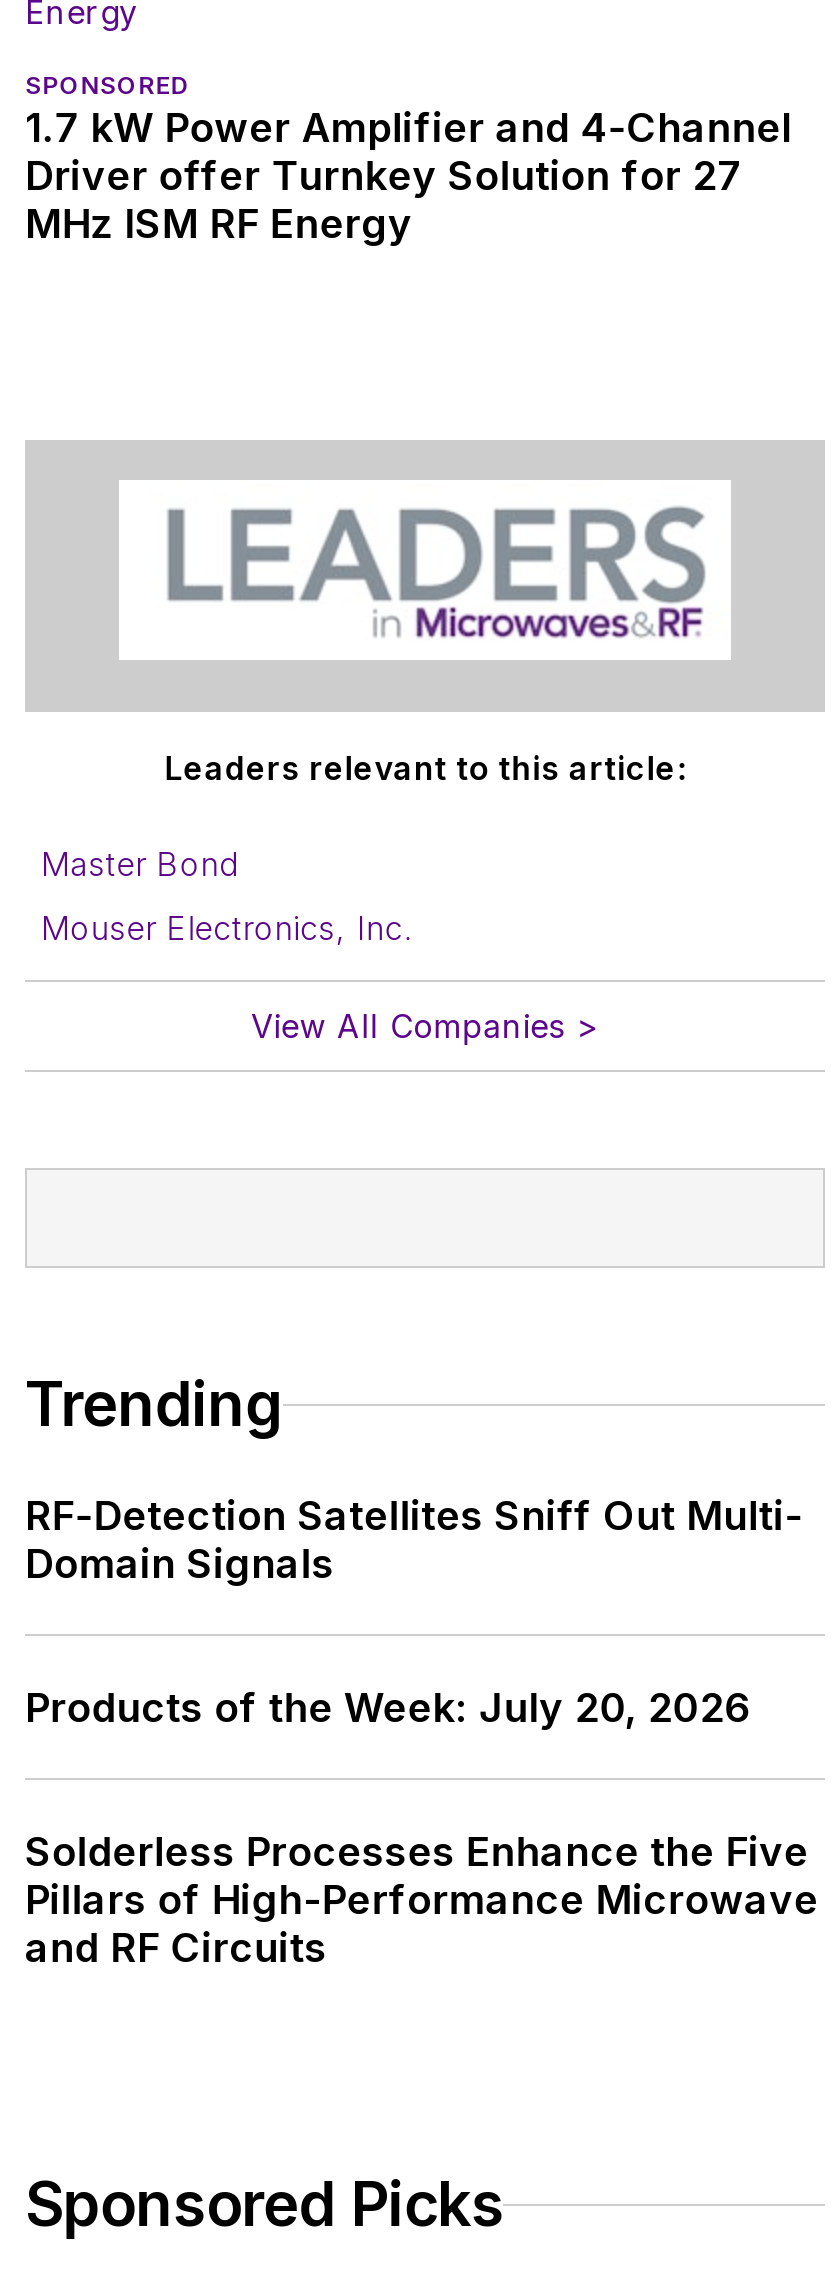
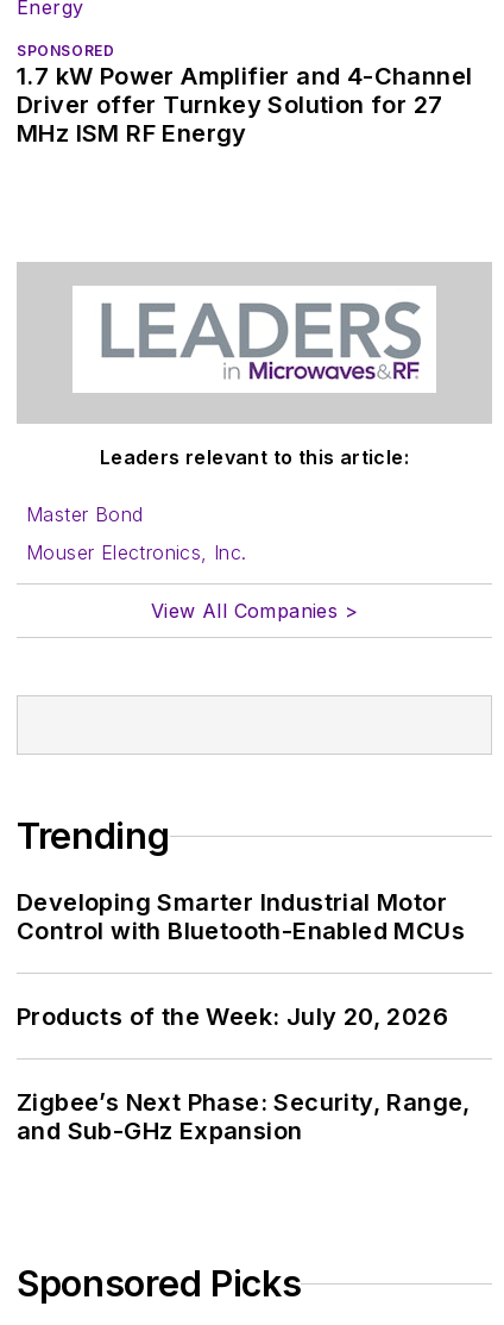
[25,1492,803,1588] RF-Detection Satellites Sniff Out Multi- | Domain Signals -> [17,888,465,945] Developing Smarter Industrial Motor | Control with Bluetooth-Enabled MCUs
[25,1828,819,1972] Solderless Processes Enhance the Five | Pillars of High-Performance Microwave | and RF Circuits -> [17,1088,470,1145] Zigbee’s Next Phase: Security, Range, | and Sub-GHz Expansion

